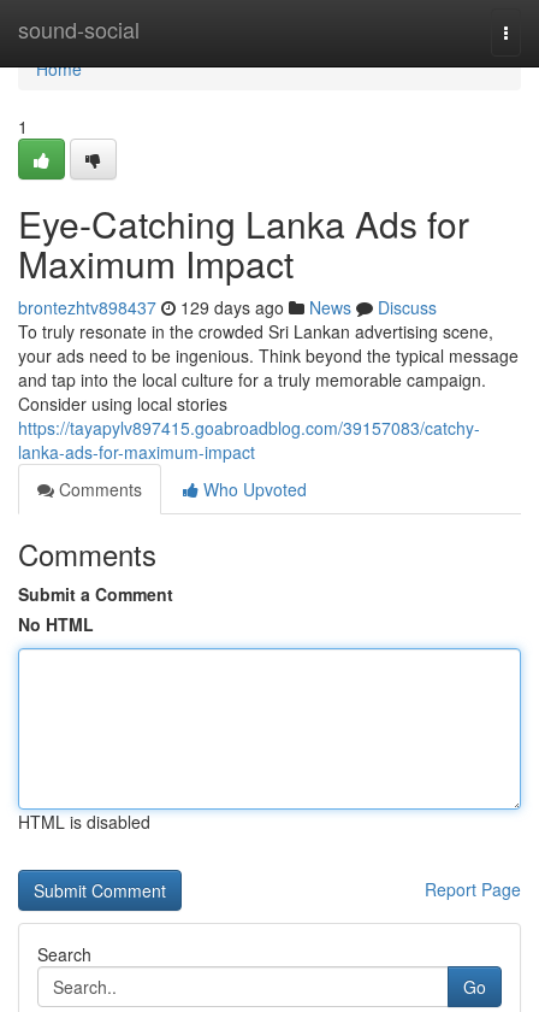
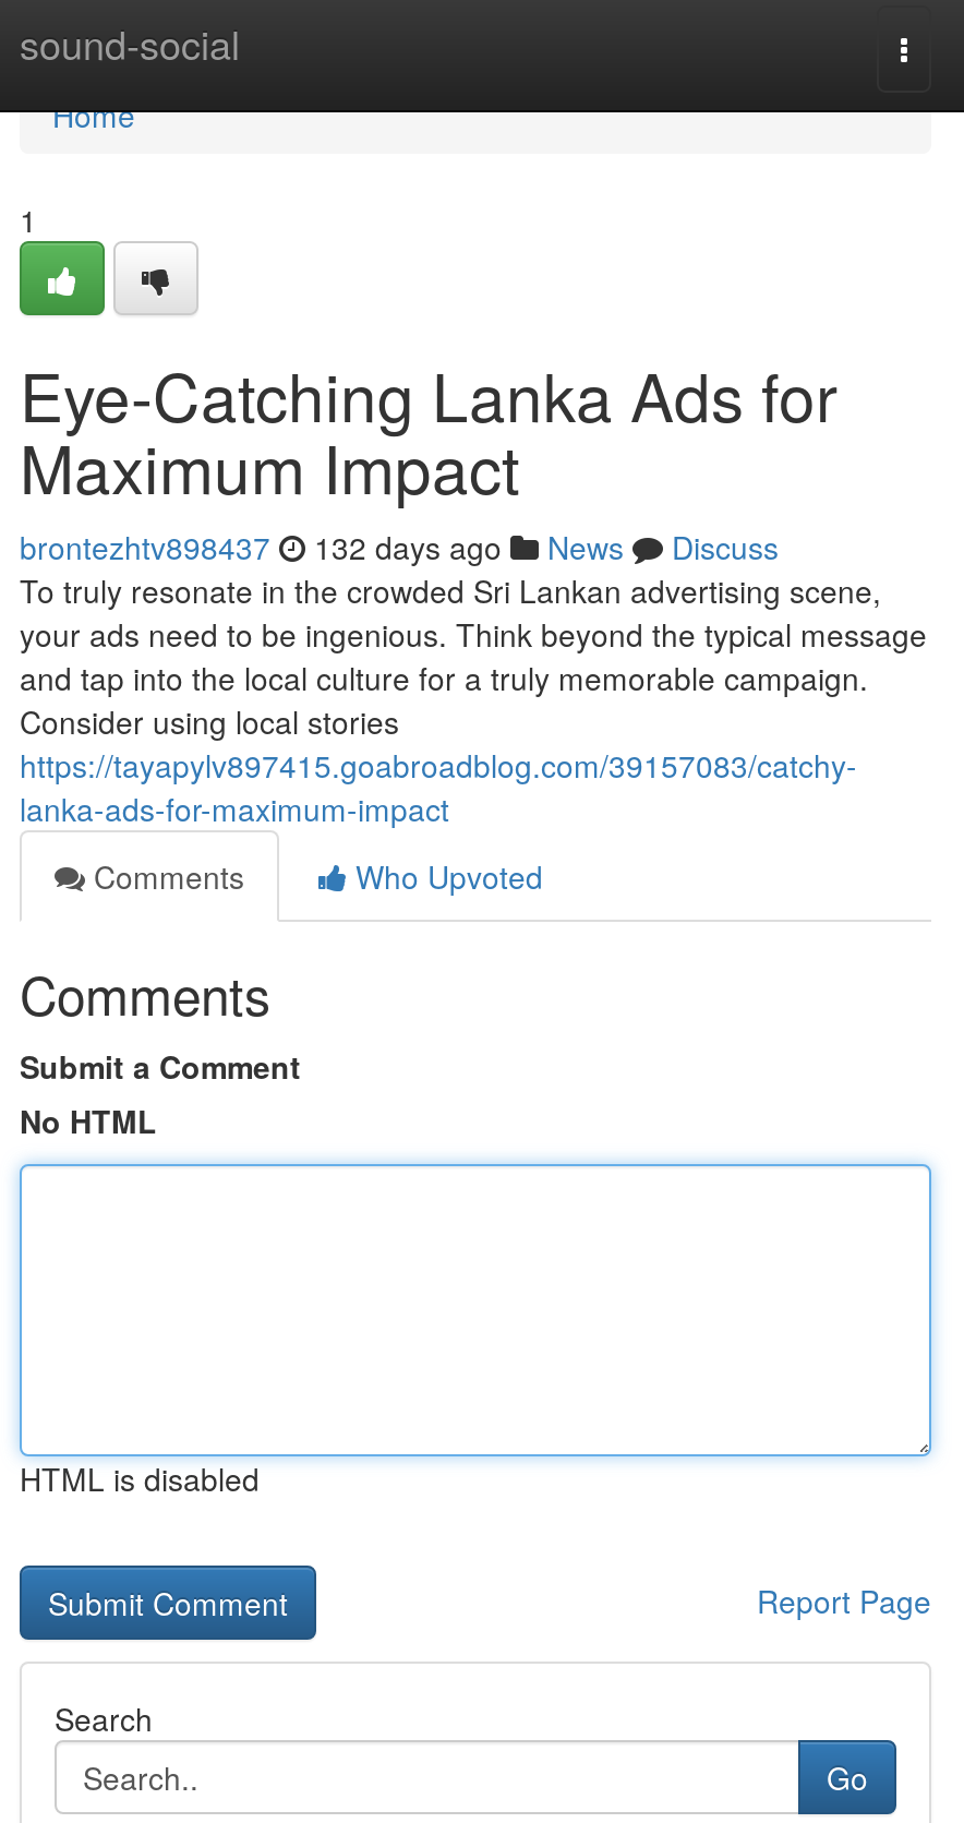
[18,295,437,319] brontezhtv898437 129 days ago News Discuss -> [20,525,779,568] brontezhtv898437 132 days ago News Discuss

